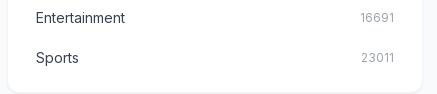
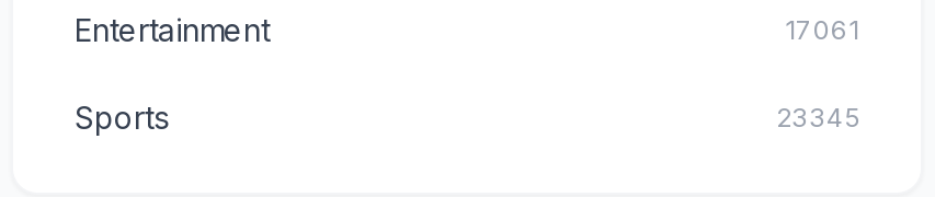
[360,10,394,25] 16691 -> [785,13,859,46] 17061
[361,50,394,65] 23011 -> [776,101,859,134] 23345

